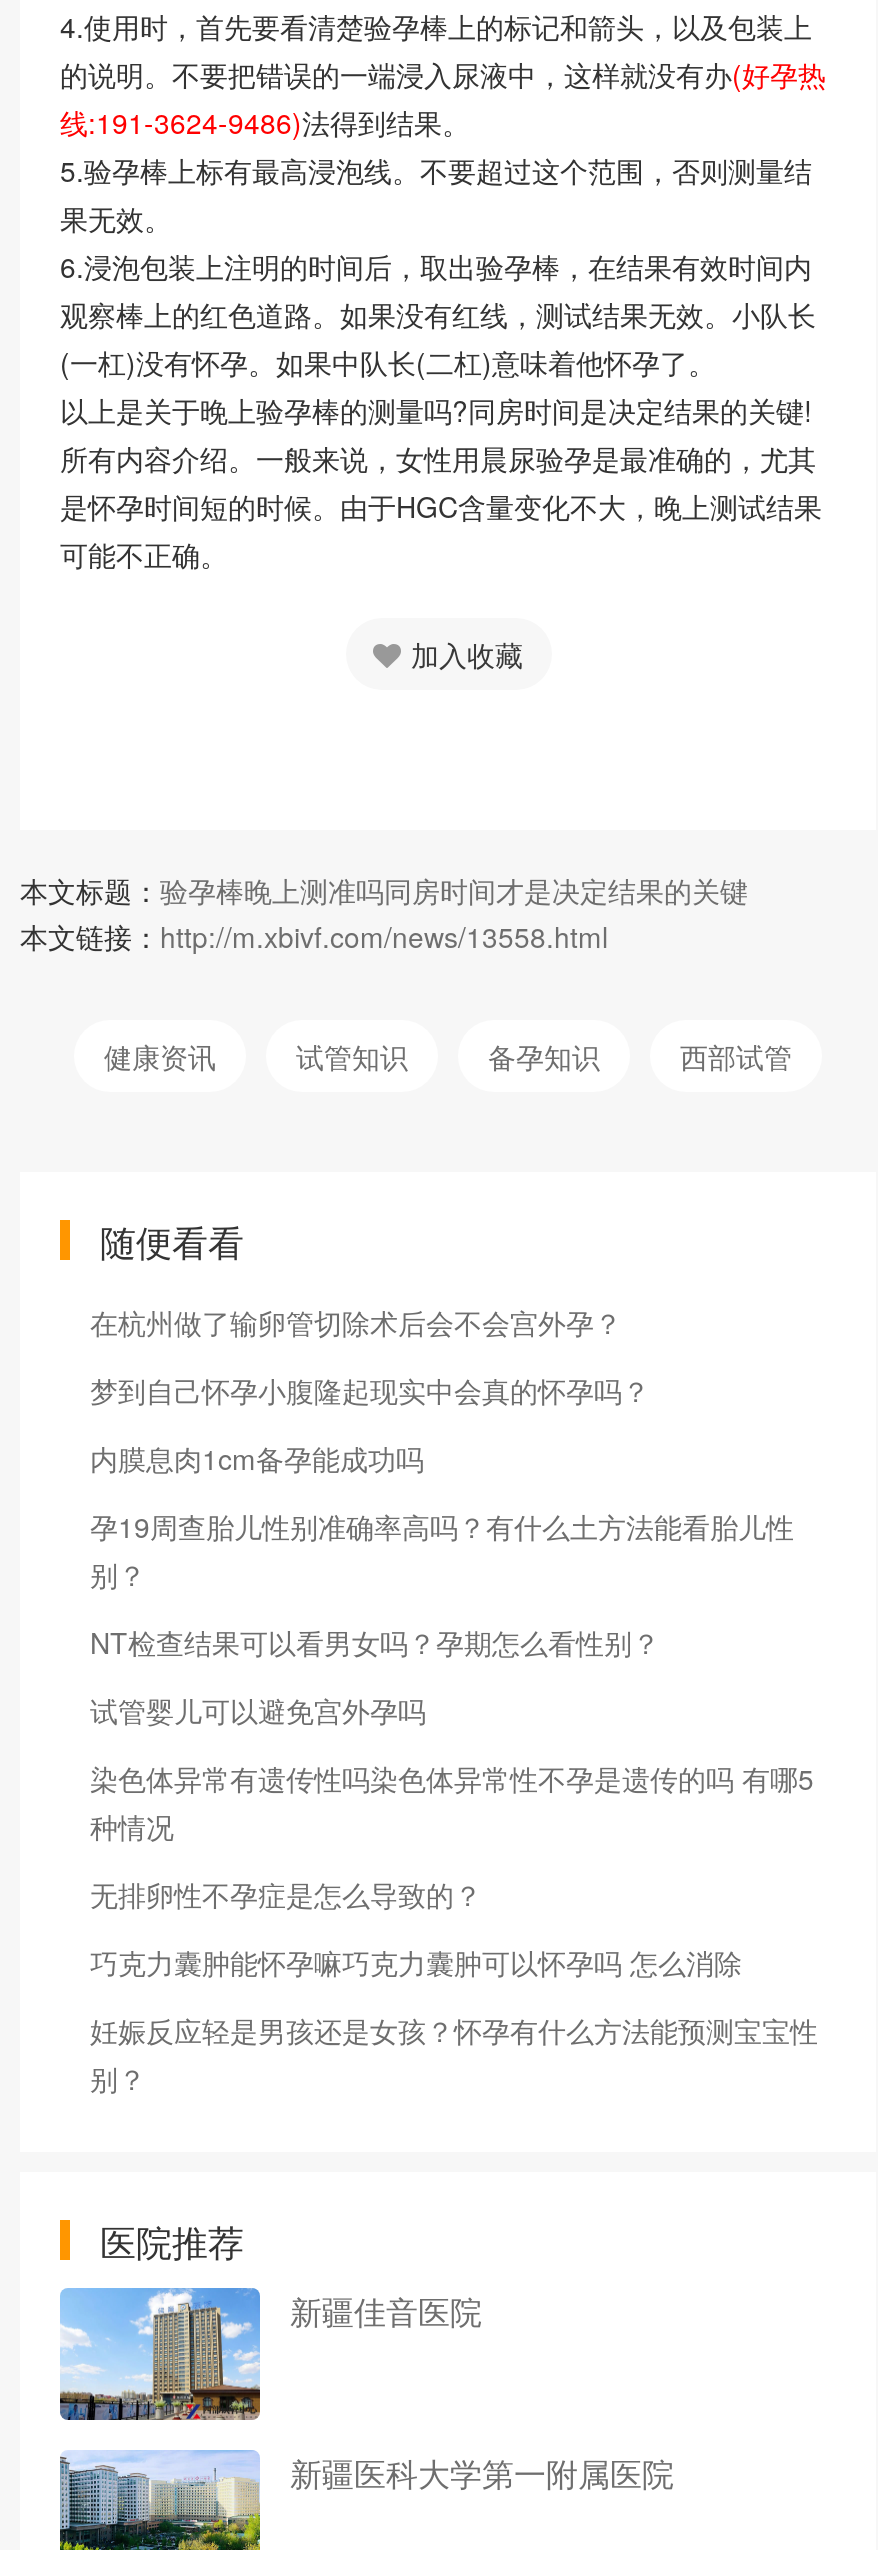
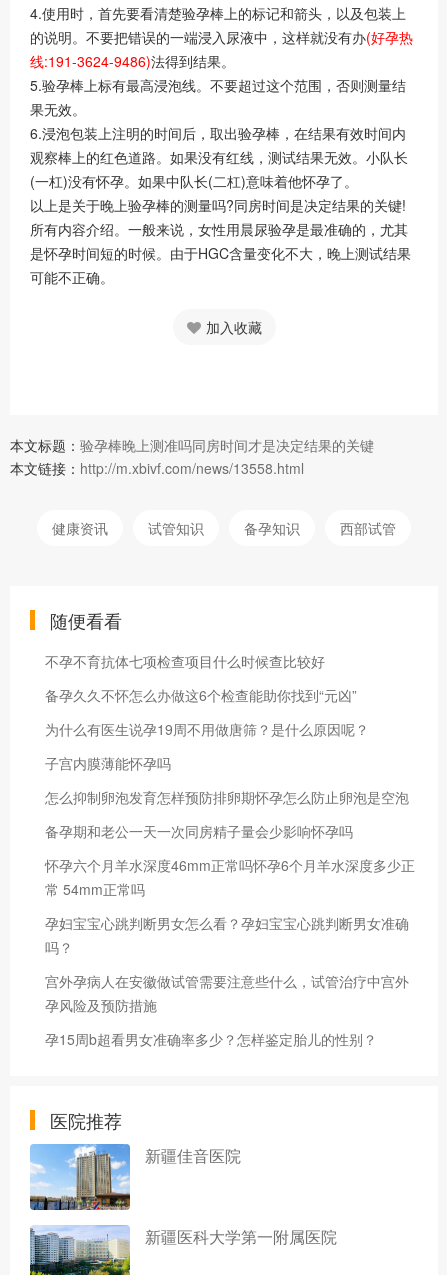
[90,1301,622,1341] 在杭州做了输卵管切除术后会不会宫外孕？ -> [45,651,325,671] 不孕不育抗体七项检查项目什么时候查比较好
[90,1369,650,1409] 梦到自己怀孕小腹隆起现实中会真的怀孕吗？ -> [45,685,357,705] 备孕久久不怀怎么办做这6个检查能助你找到“元凶”
[90,1437,424,1477] 内膜息肉1cm备孕能成功吗 -> [45,719,369,739] 为什么有医生说孕19周不用做唐筛？是什么原因呢？
[90,1505,794,1593] 孕19周查胎儿性别准确率高吗？有什么土方法能看胎儿性 | 别？ -> [45,753,171,773] 子宫内膜薄能怀孕吗
[90,1621,660,1661] NT检查结果可以看男女吗？孕期怎么看性别？ -> [45,787,409,807] 怎么抑制卵泡发育怎样预防排卵期怀孕怎么防止卵泡是空泡
[90,1689,426,1729] 试管婴儿可以避免宫外孕吗 -> [45,821,353,841] 备孕期和老公一天一次同房精子量会少影响怀孕吗
[90,1757,814,1845] 染色体异常有遗传性吗染色体异常性不孕是遗传的吗 有哪5 | 种情况 -> [45,855,415,899] 怀孕六个月羊水深度46mm正常吗怀孕6个月羊水深度多少正 | 常 54mm正常吗
[90,1873,482,1913] 无排卵性不孕症是怎么导致的？ -> [45,913,409,957] 孕妇宝宝心跳判断男女怎么看？孕妇宝宝心跳判断男女准确 | 吗？
[90,1941,742,1981] 巧克力囊肿能怀孕嘛巧克力囊肿可以怀孕吗 怎么消除 -> [45,971,409,1015] 宫外孕病人在安徽做试管需要注意些什么，试管治疗中宫外 | 孕风险及预防措施
[90,2009,818,2097] 妊娠反应轻是男孩还是女孩？怀孕有什么方法能预测宝宝性 | 别？ -> [45,1029,377,1049] 孕15周b超看男女准确率多少？怎样鉴定胎儿的性别？

